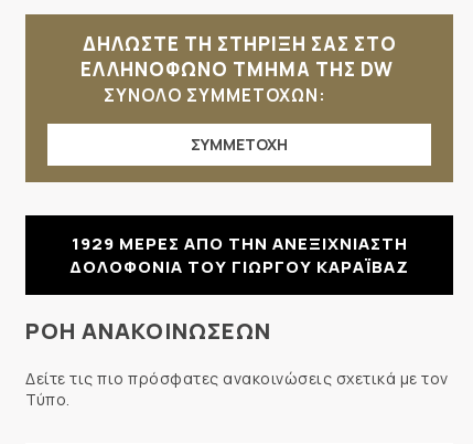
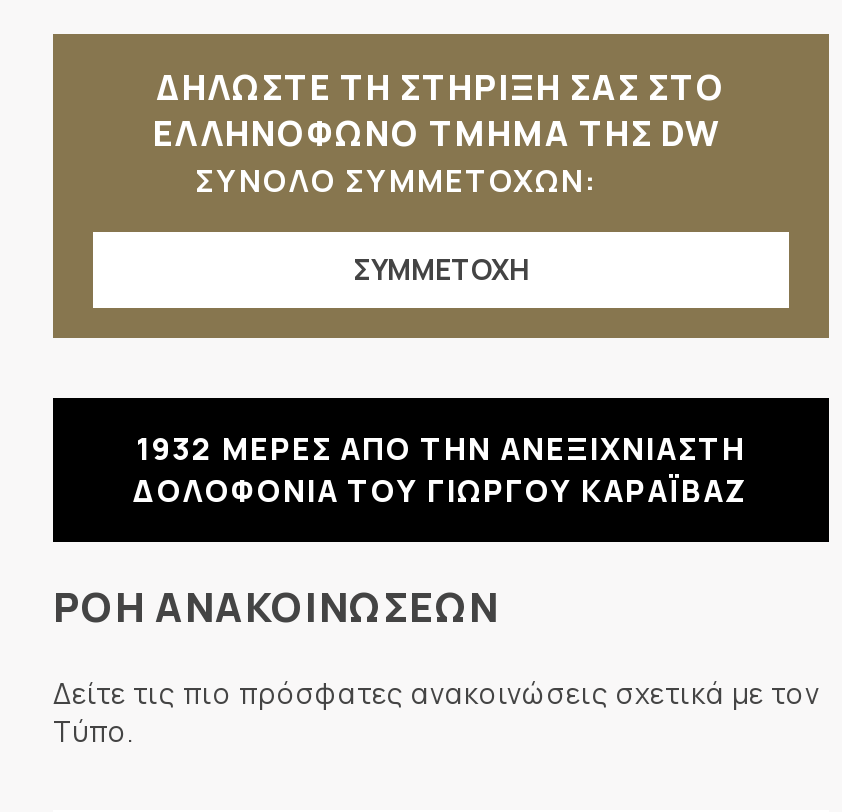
[71,231,407,255] 1929 ΜΕΡΕΣ ΑΠΟ ΤΗΝ ΑΝΕΞΙΧΝΙΑΣΤΗ -> [136,427,746,469] 1932 ΜΕΡΕΣ ΑΠΟ ΤΗΝ ΑΝΕΞΙΧΝΙΑΣΤΗ

